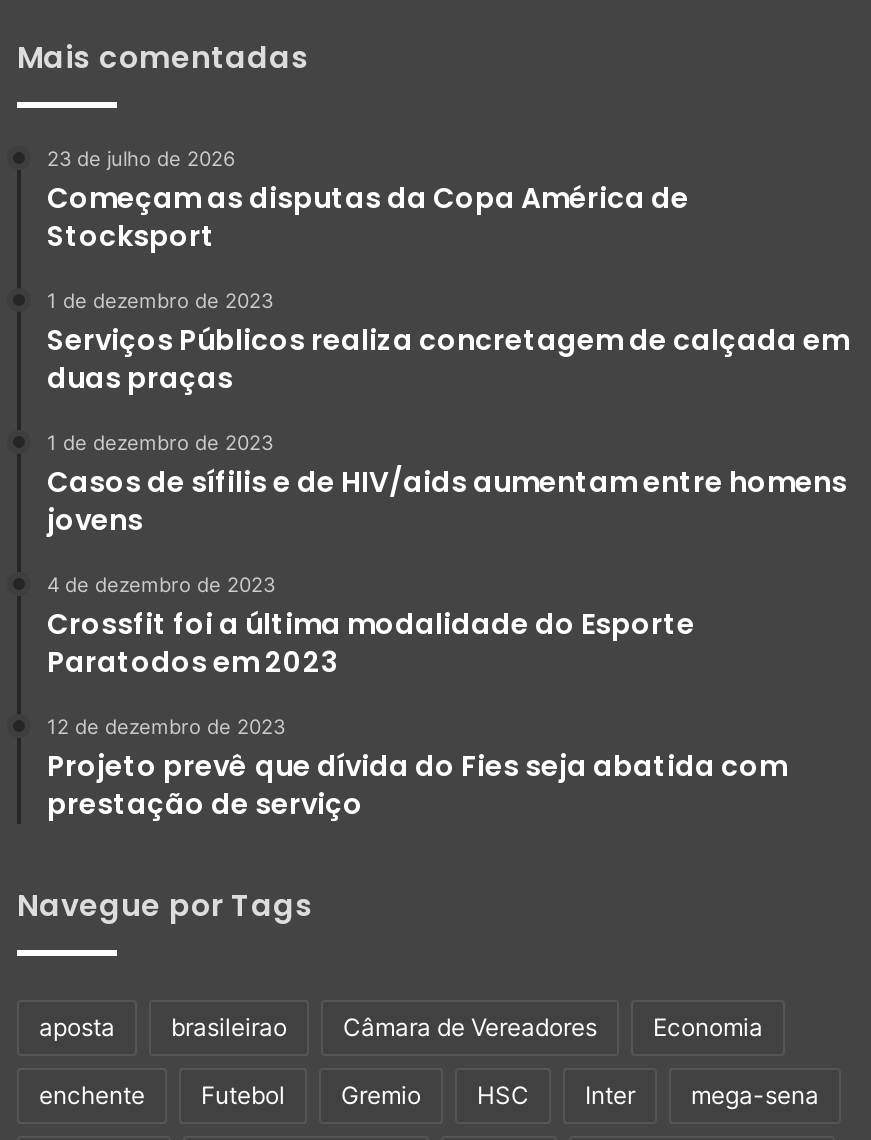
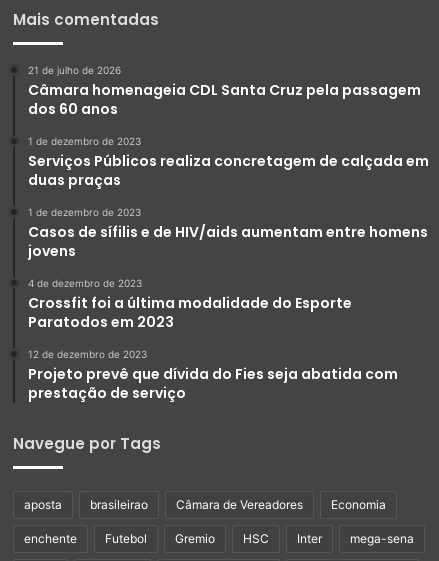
[47,146,689,256] 23 de julho de 2026 | Começam as disputas da Copa América de | Stocksport -> [28,64,421,119] 21 de julho de 2026 | Câmara homenageia CDL Santa Cruz pela passagem | dos 60 anos

